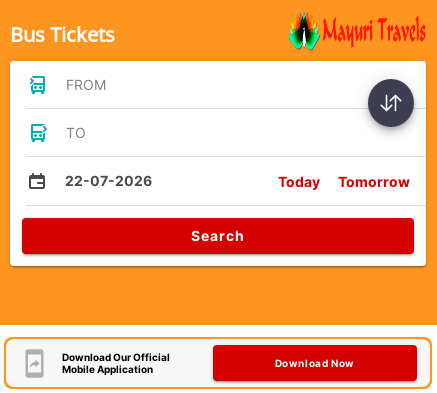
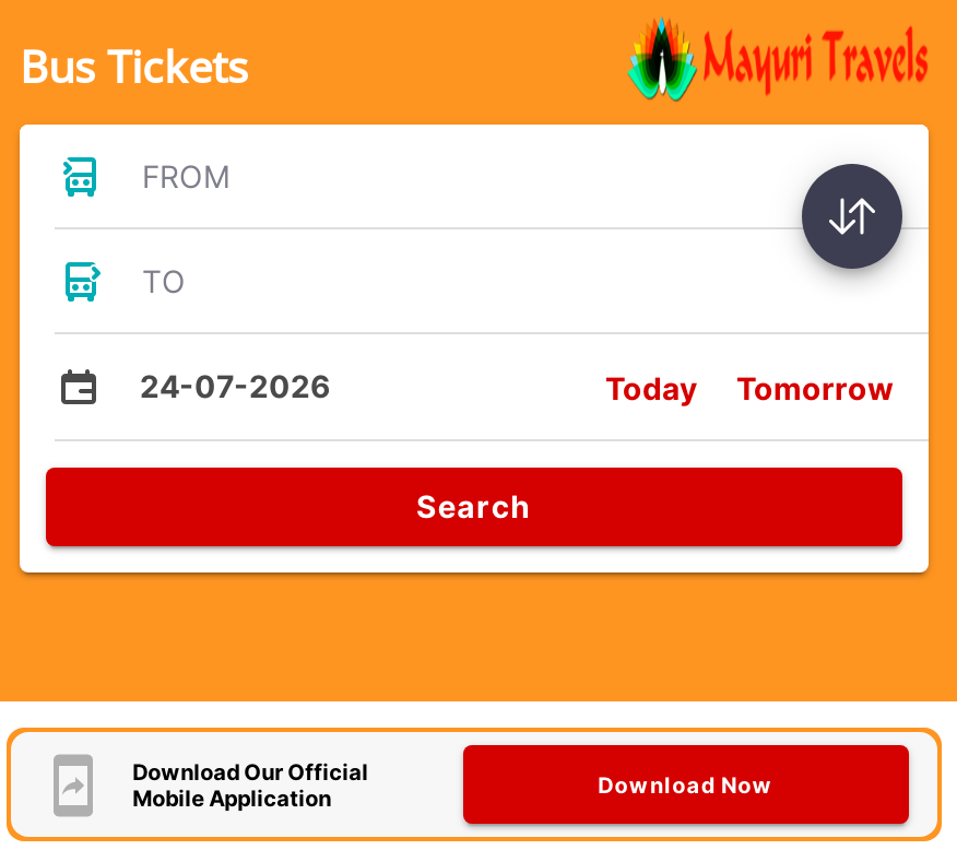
[65,172,152,189] 22-07-2026 -> [140,367,330,404] 24-07-2026

